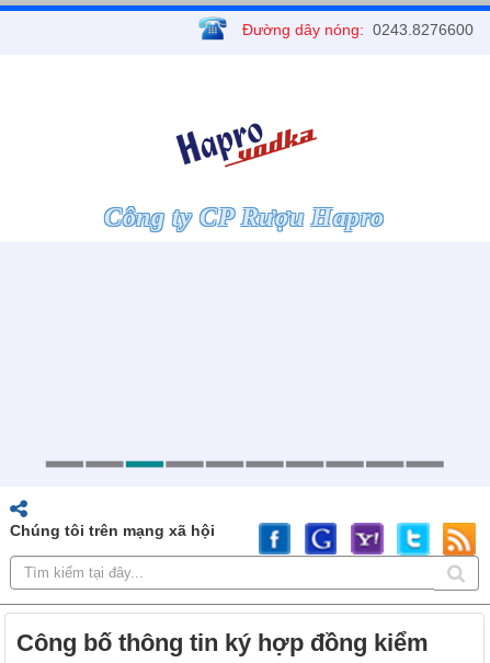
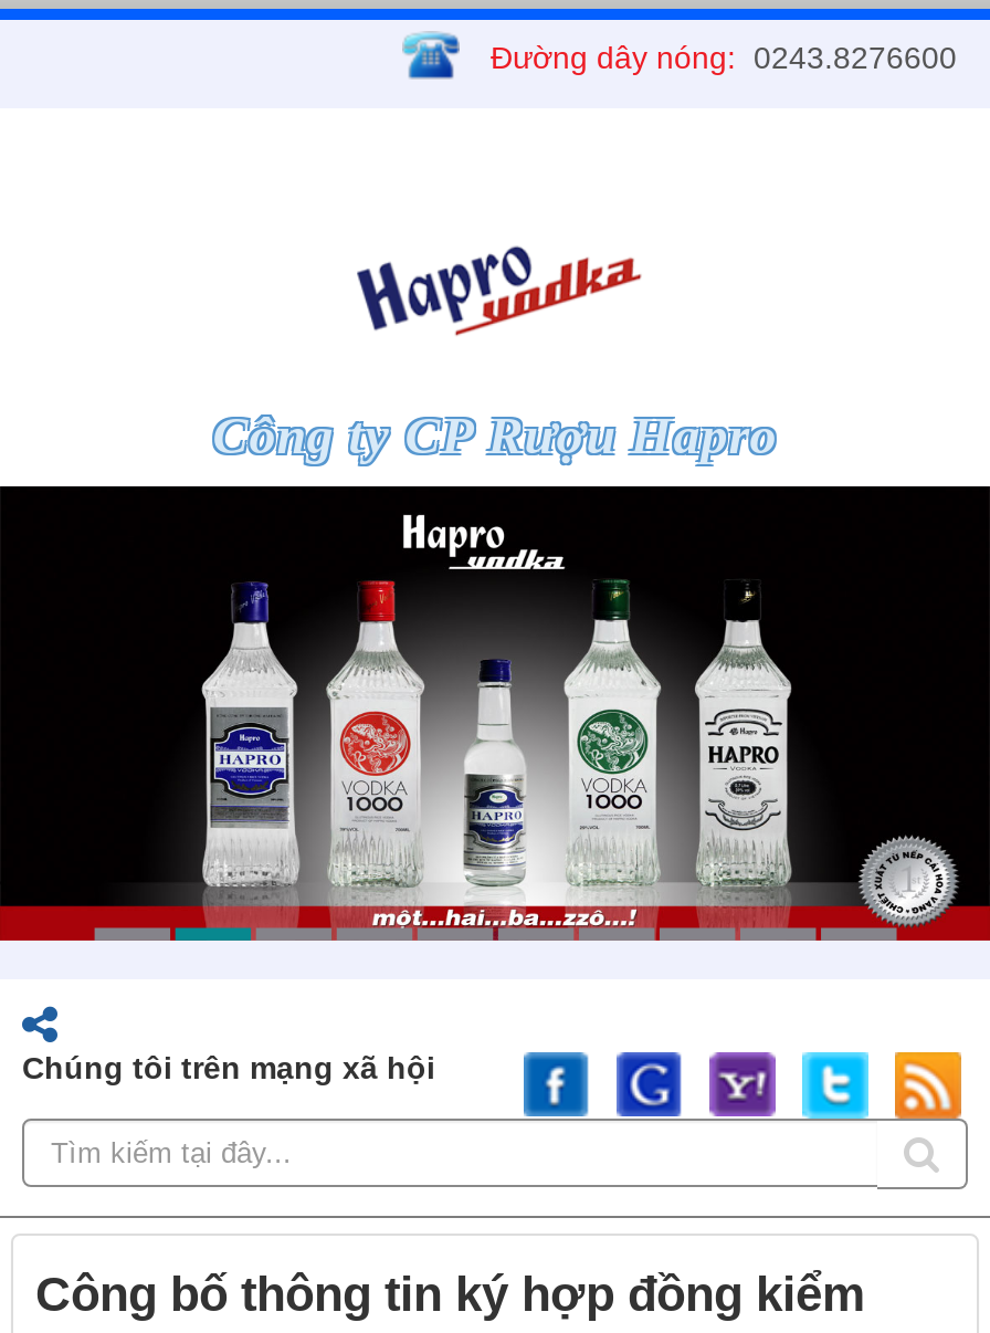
none -> [7,484,983,944] [image]

